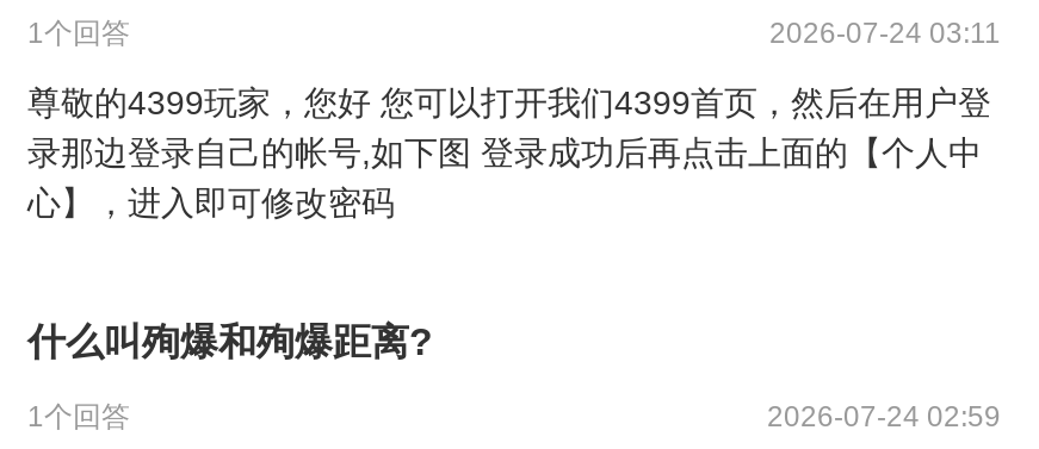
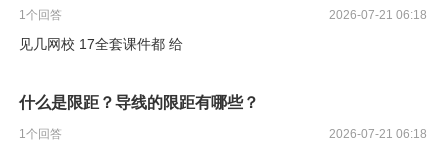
[769,17,1001,50] 2026-07-24 03:11 -> [329,8,427,22] 2026-07-21 06:18
[27,83,991,222] 尊敬的4399玩家，您好 您可以打开我们4399首页，然后在用户登 | 录那边登录自己的帐号,如下图 登录成功后再点击上面的【个人中 | 心】，进入即可修改密码 -> [19,36,183,52] 见几网校 17全套课件都 给
[27,322,433,362] 什么叫殉爆和殉爆距离? -> [19,94,259,111] 什么是限距？导线的限距有哪些？
[767,400,1001,434] 2026-07-24 02:59 -> [329,127,427,141] 2026-07-21 06:18

